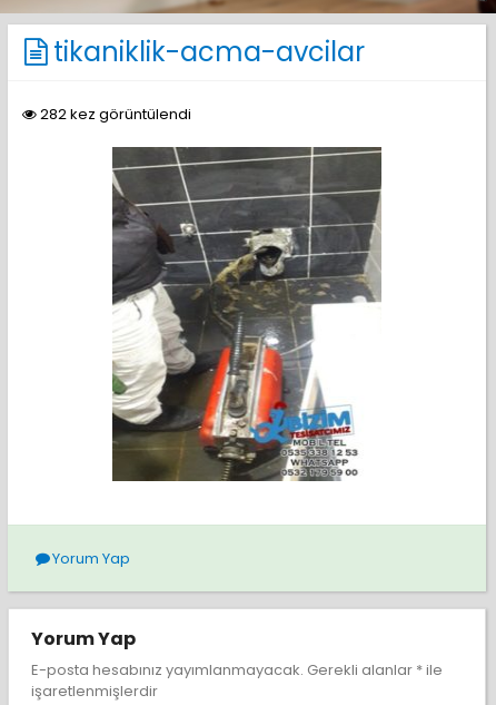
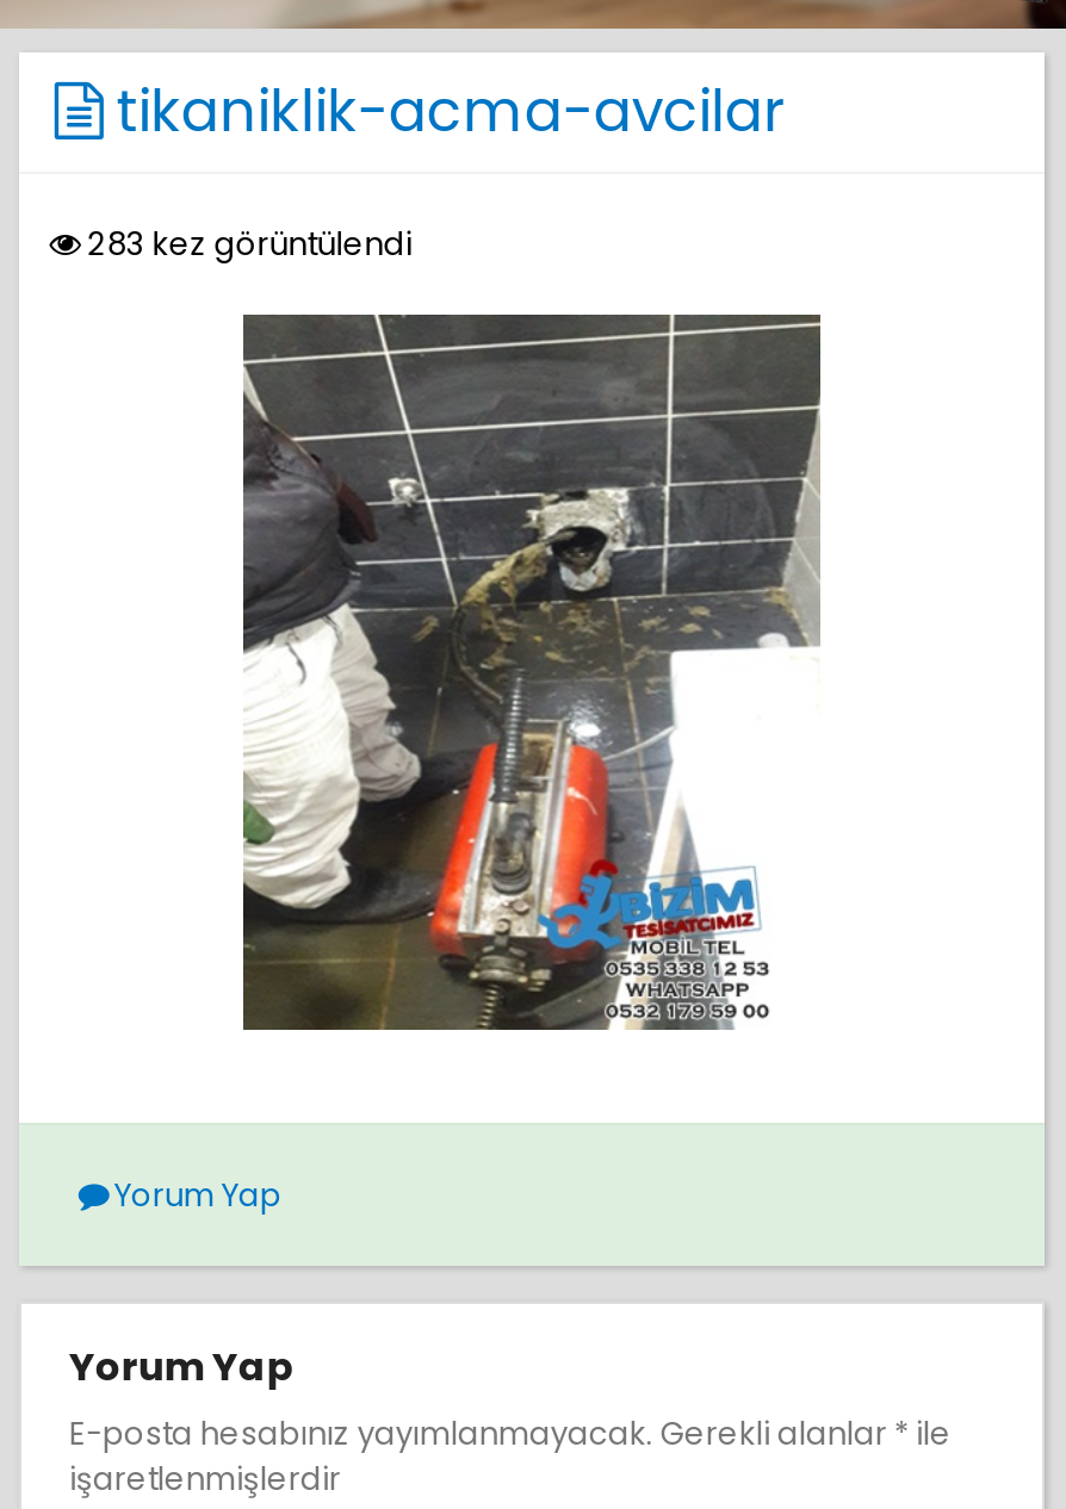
[36,104,191,125] 282 kez görüntülendi -> [81,222,412,267] 283 kez görüntülendi

